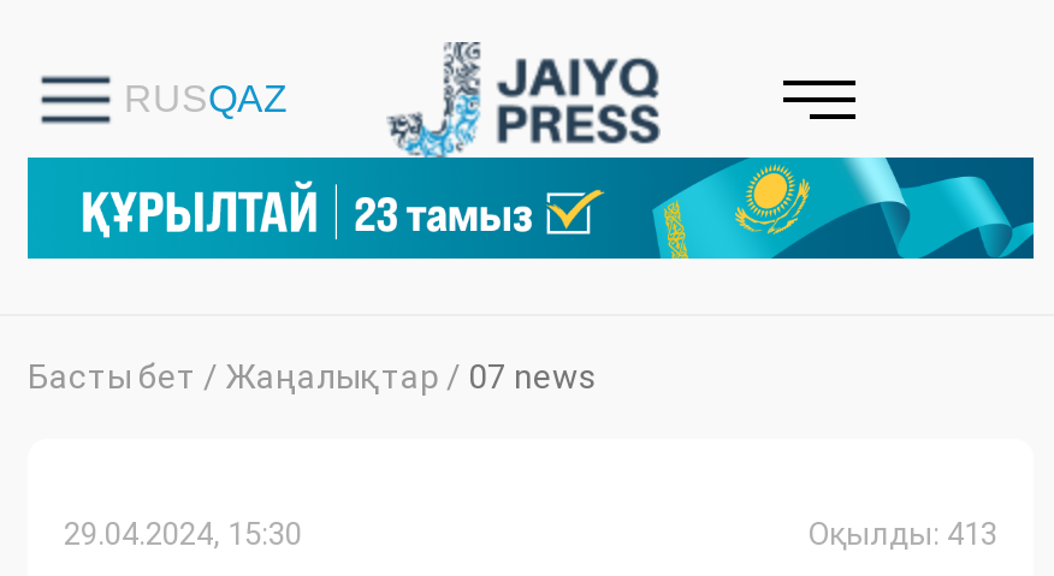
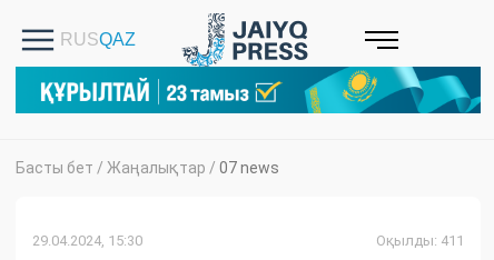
[807,516,997,552] Оқылды: 413 -> [376,232,464,249] Оқылды: 411

